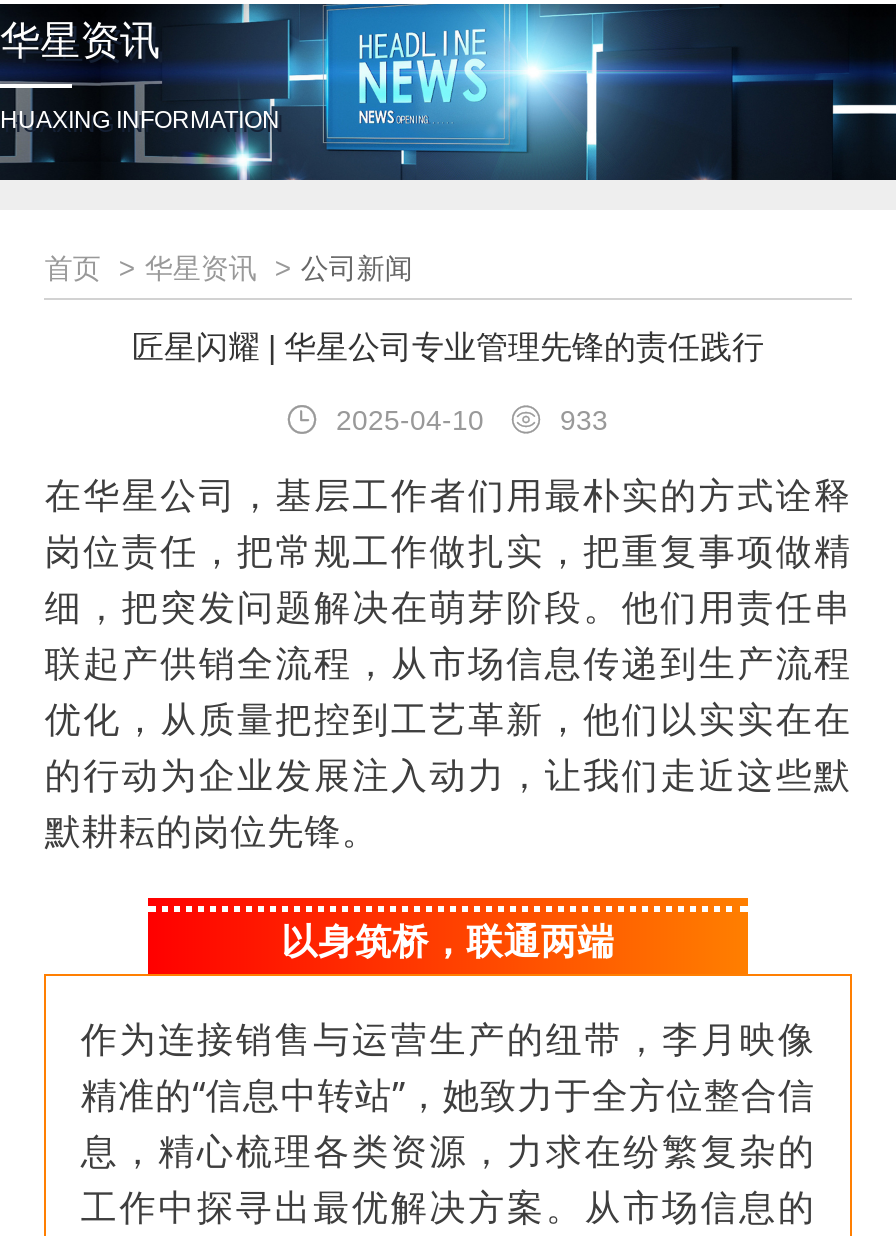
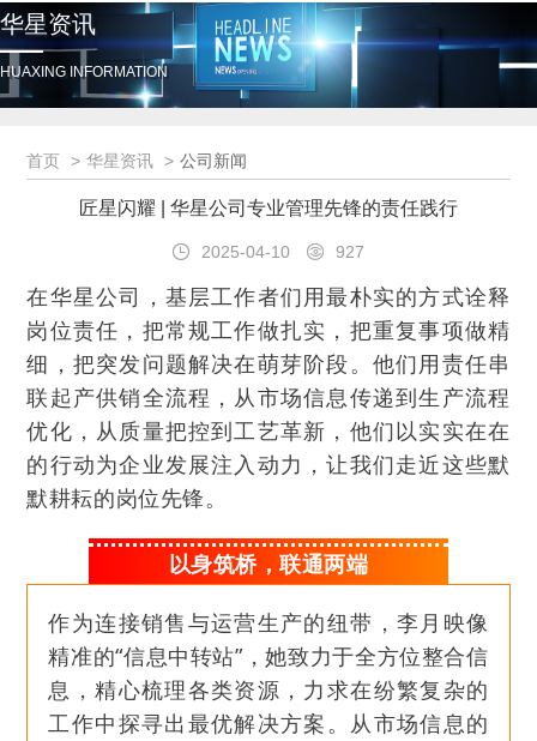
[560,405,608,437] 933 -> [336,243,364,262] 927

